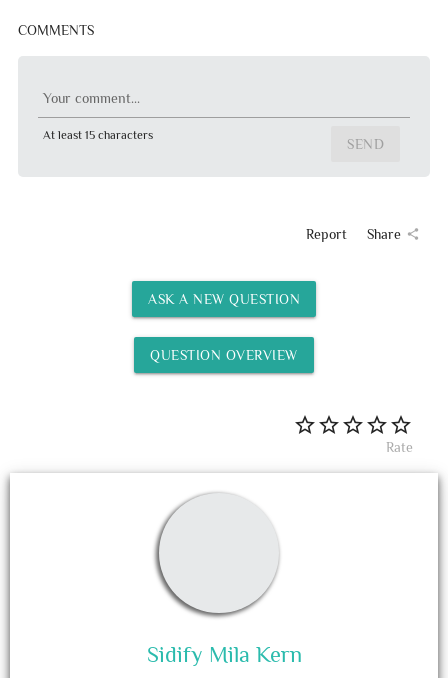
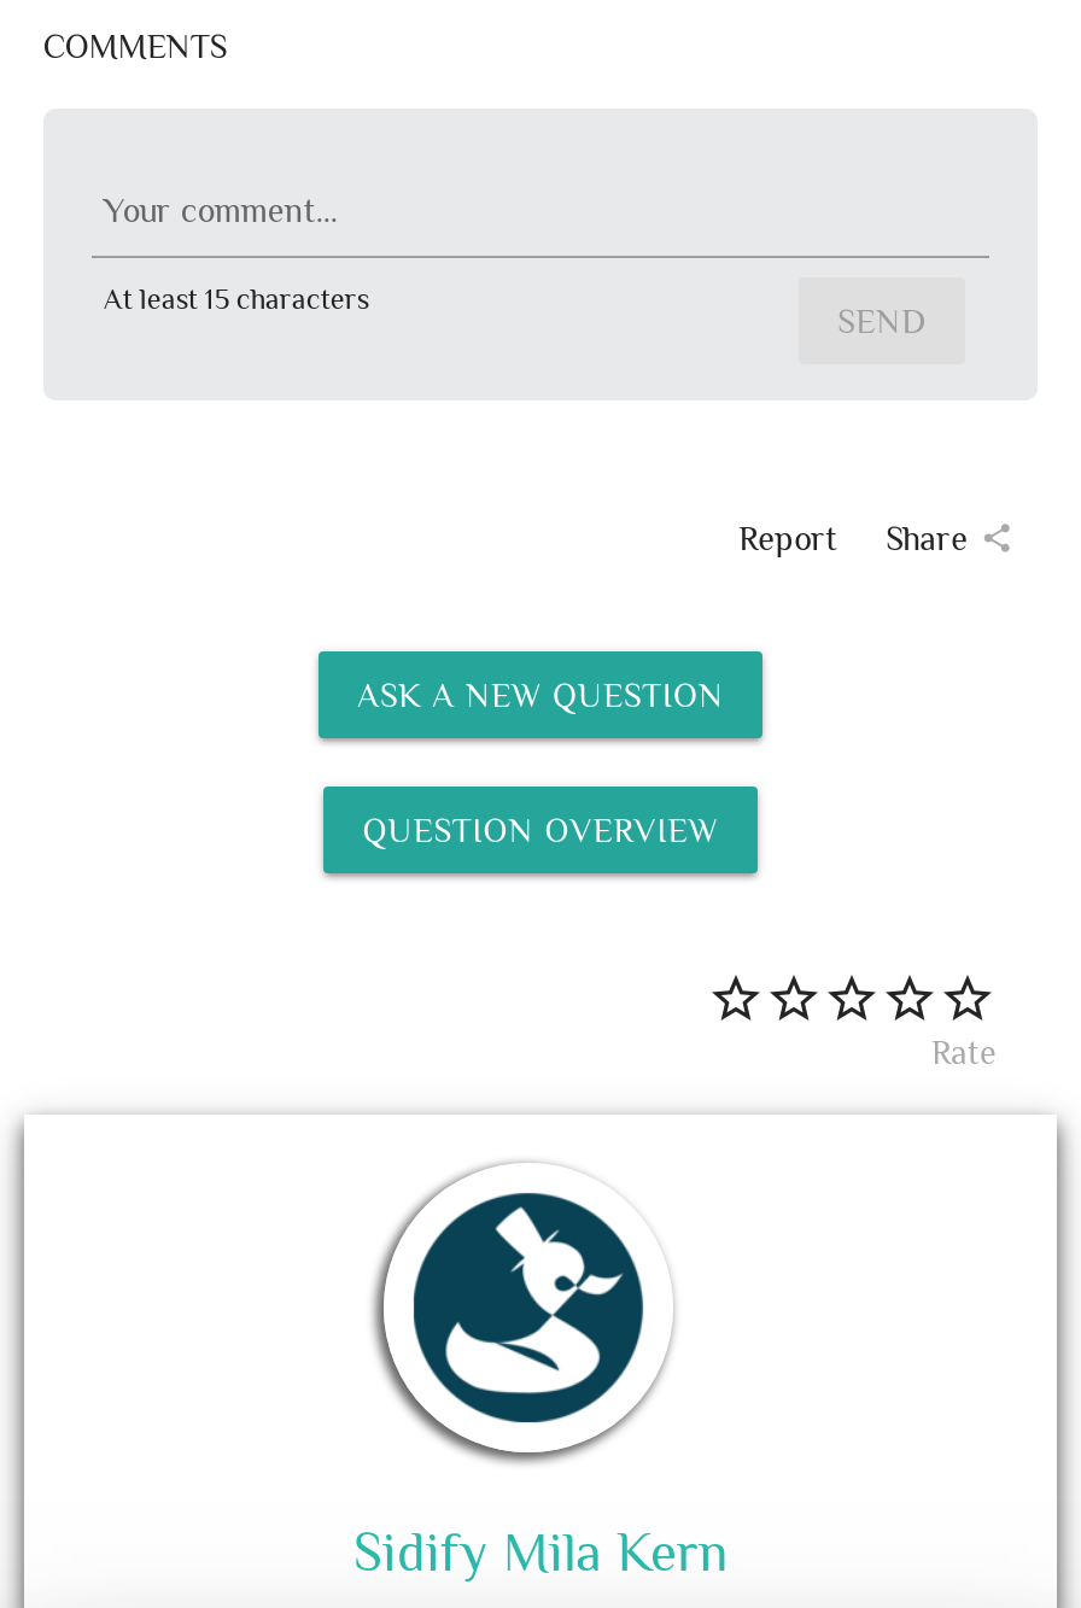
none -> [413,1192,644,1423] [image]

